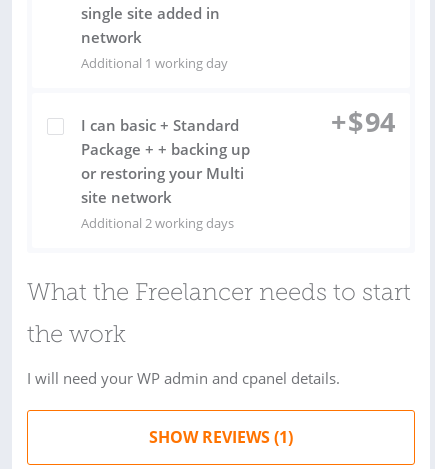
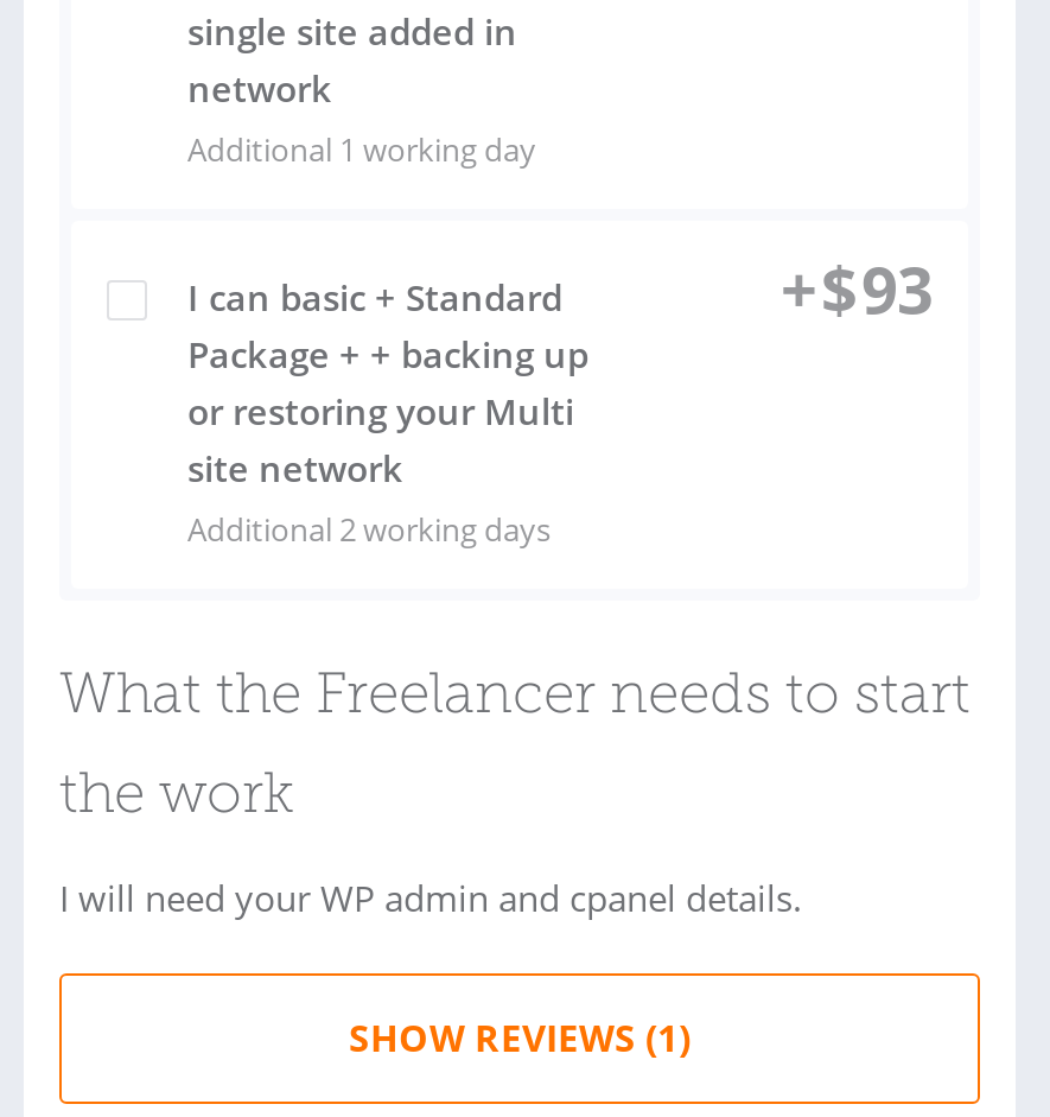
[331,102,395,139] + $ 94 -> [781,243,933,331] + $ 93

